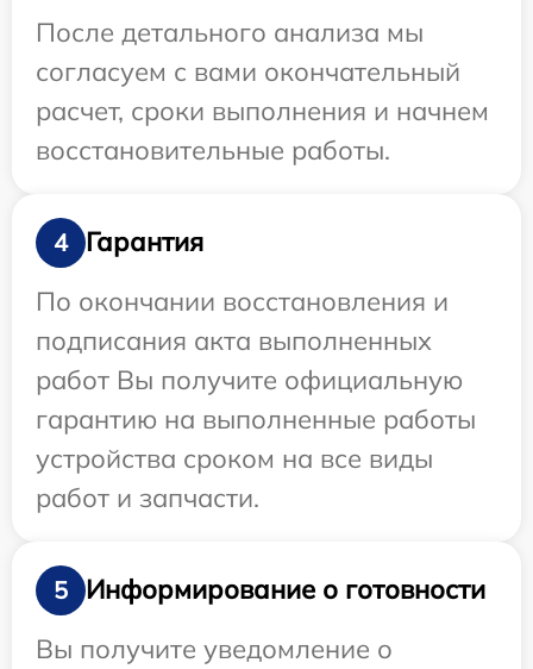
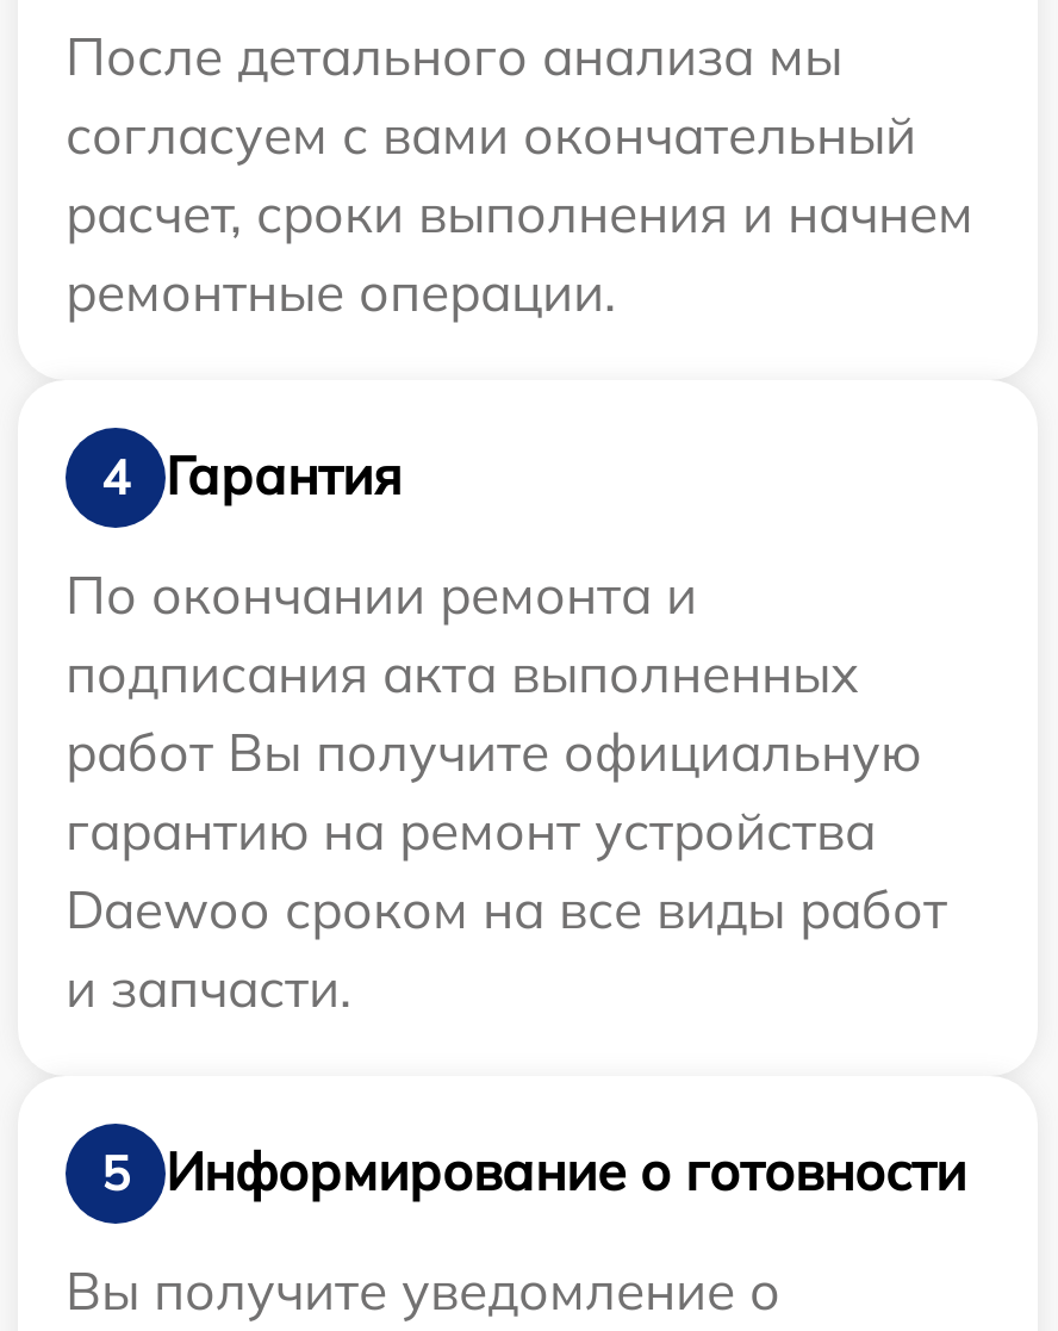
[36,133,390,166] восстановительные работы. -> [66,258,616,325] ремонтные операции.
[36,284,449,318] По окончании восстановления и -> [66,561,697,627] По окончании ремонта и
[36,402,476,514] гарантию на выполненные работы | устройства сроком на все виды | работ и запчасти. -> [66,797,947,1021] гарантию на ремонт устройства | Daewoo сроком на все виды работ | и запчасти.

